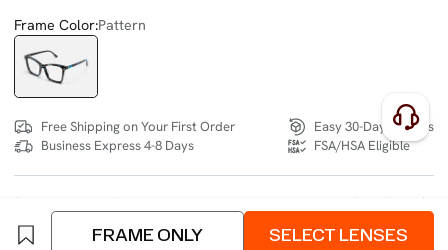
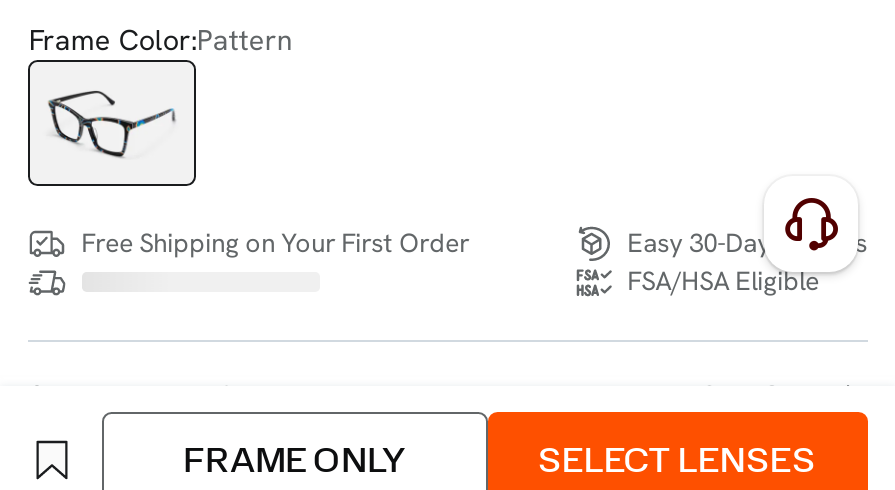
[41,137,194,154] Business Express 4-8 Days -> none

